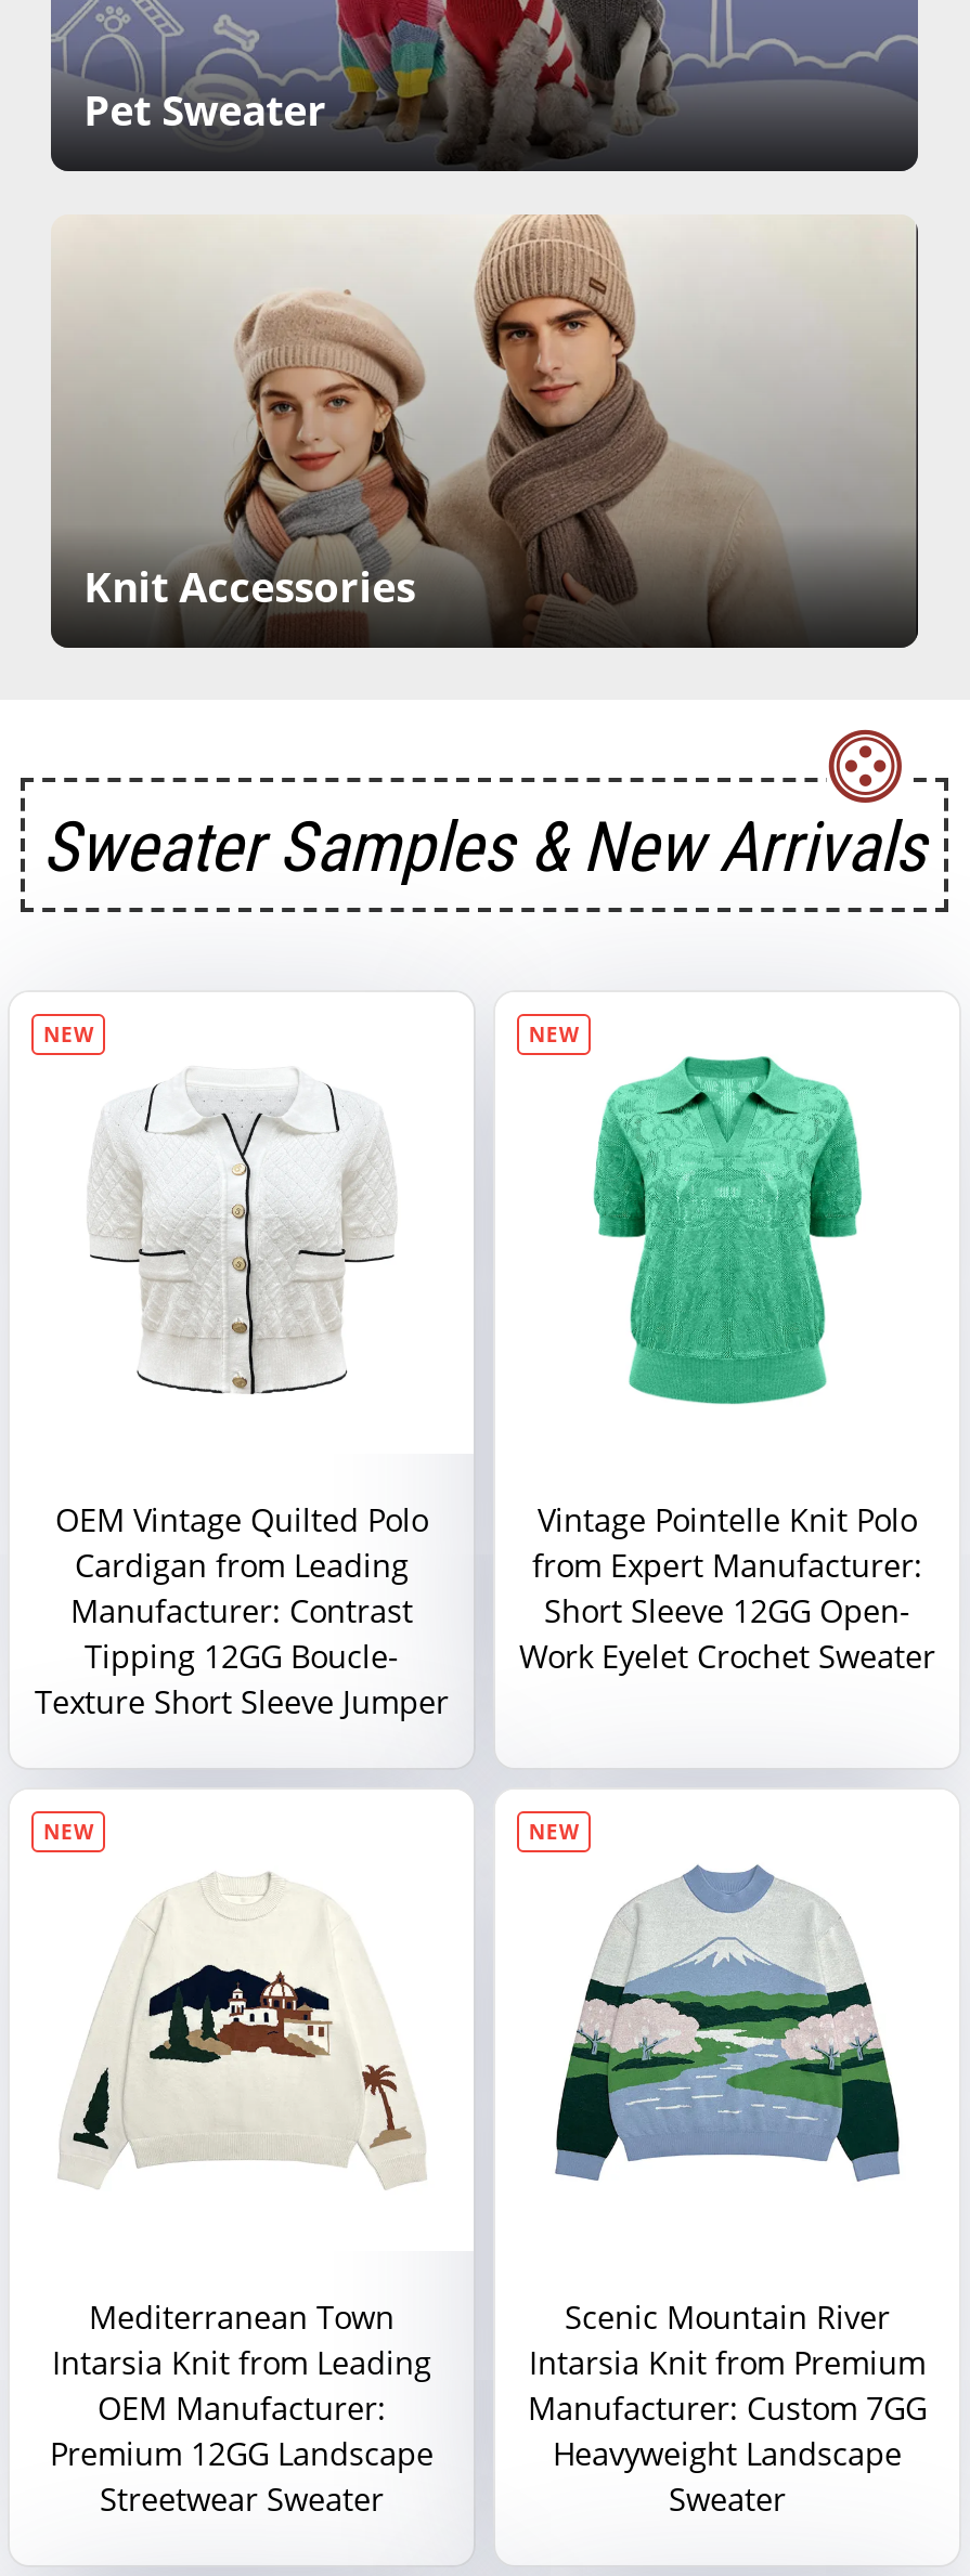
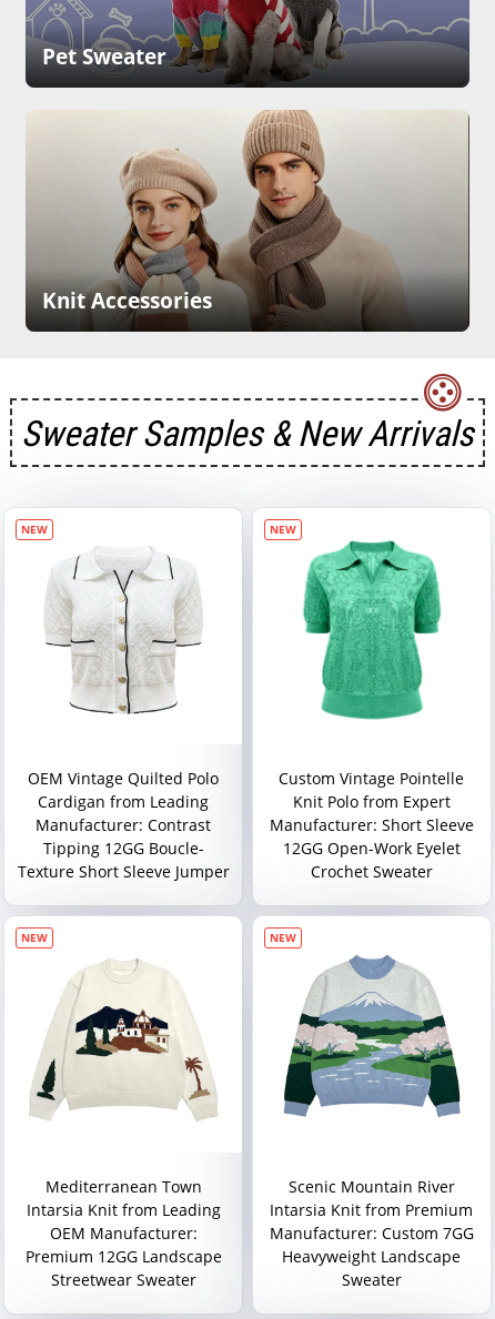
[519,1498,935,1676] Vintage Pointelle Knit Polo | from Expert Manufacturer: | Short Sleeve 12GG Open- | Work Eyelet Crochet Sweater -> [270,767,474,881] Custom Vintage Pointelle | Knit Polo from Expert | Manufacturer: Short Sleeve | 12GG Open-Work Eyelet | Crochet Sweater

